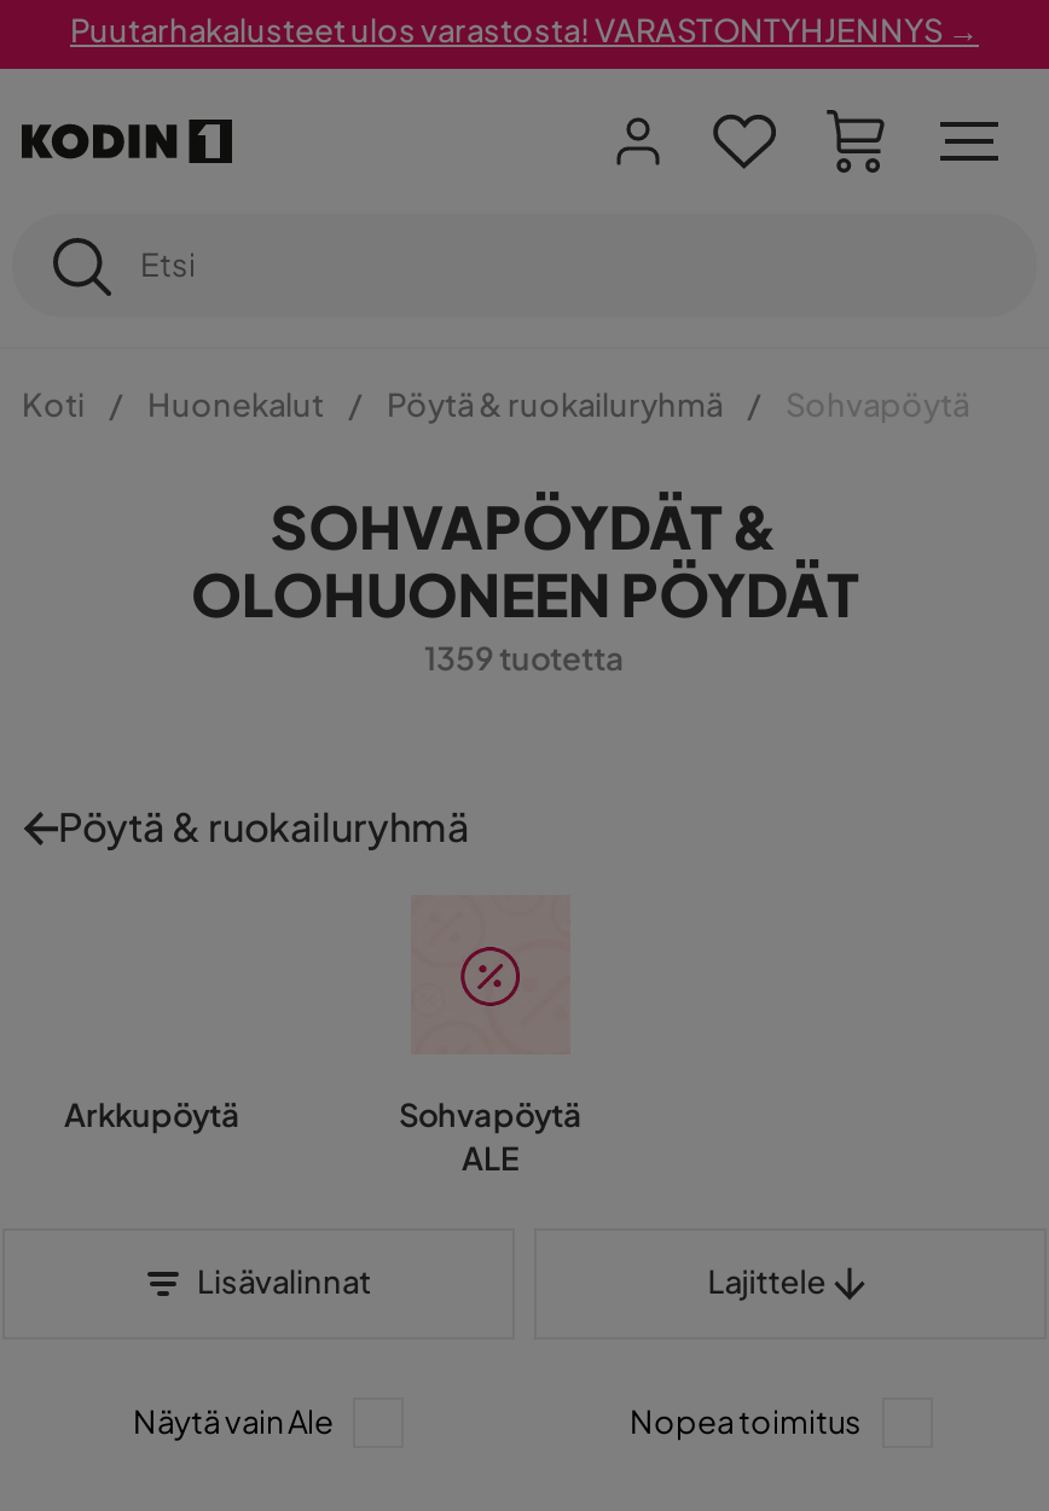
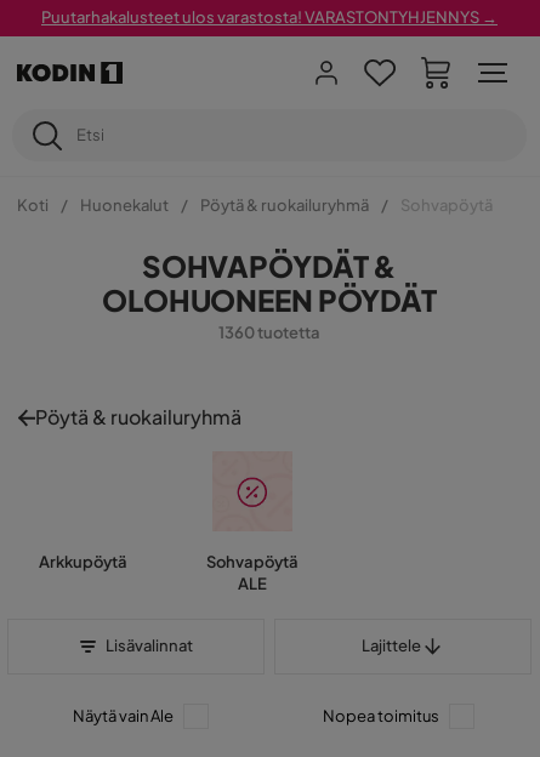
[424,639,625,678] 1359 tuotetta -> [218,323,320,342] 1360 tuotetta

